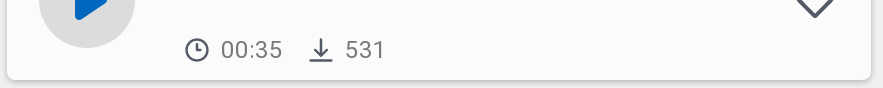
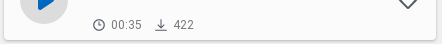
[345,36,387,64] 531 -> [173,18,194,32] 422

